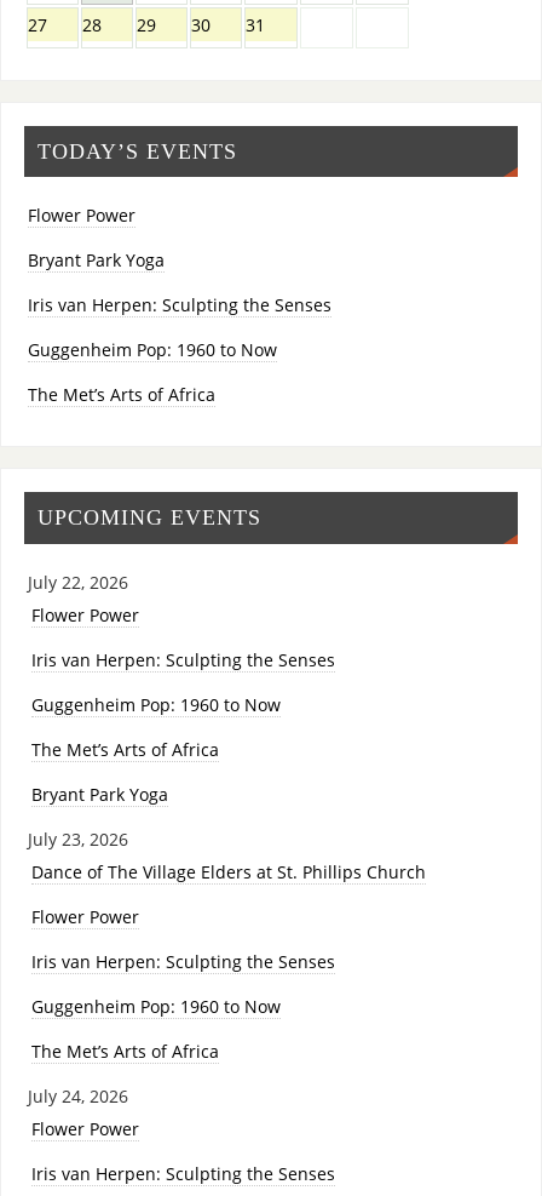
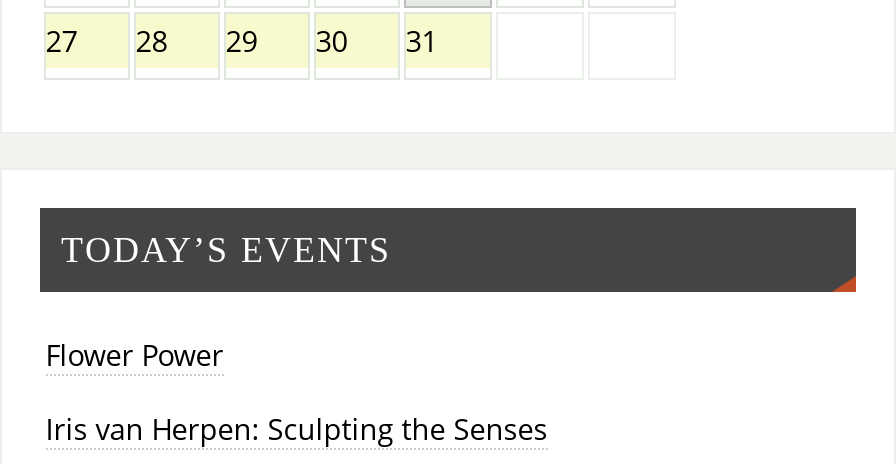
[27,249,331,406] Bryant Park Yoga | Iris van Herpen: Sculpting the Senses | Guggenheim Pop: 1960 to Now | The Met’s Arts of Africa -> none
[27,505,425,1140] UPCOMING EVENTS | July 22, 2026 | Flower Power | Iris van Herpen: Sculpting the Senses | Guggenheim Pop: 1960 to Now | The Met’s Arts of Africa | Bryant Park Yoga | July 23, 2026 | Dance of The Village Elders at St. Phillips Church | Flower Power | Iris van Herpen: Sculpting the Senses | Guggenheim Pop: 1960 to Now | The Met’s Arts of Africa | July 24, 2026 | Flower Power -> none

